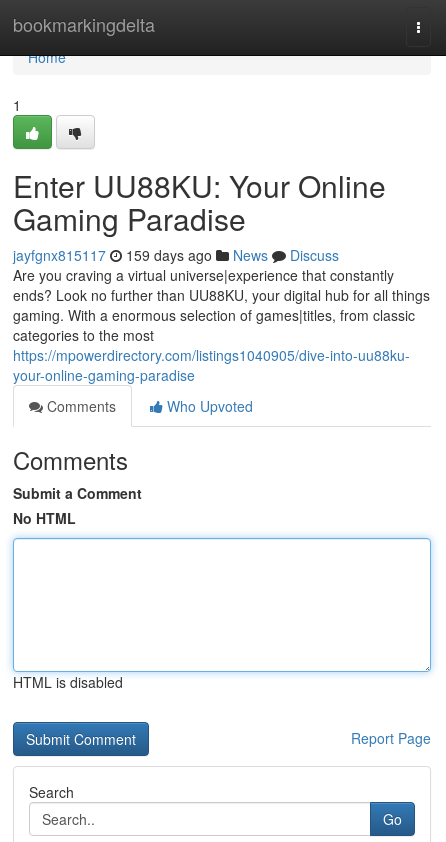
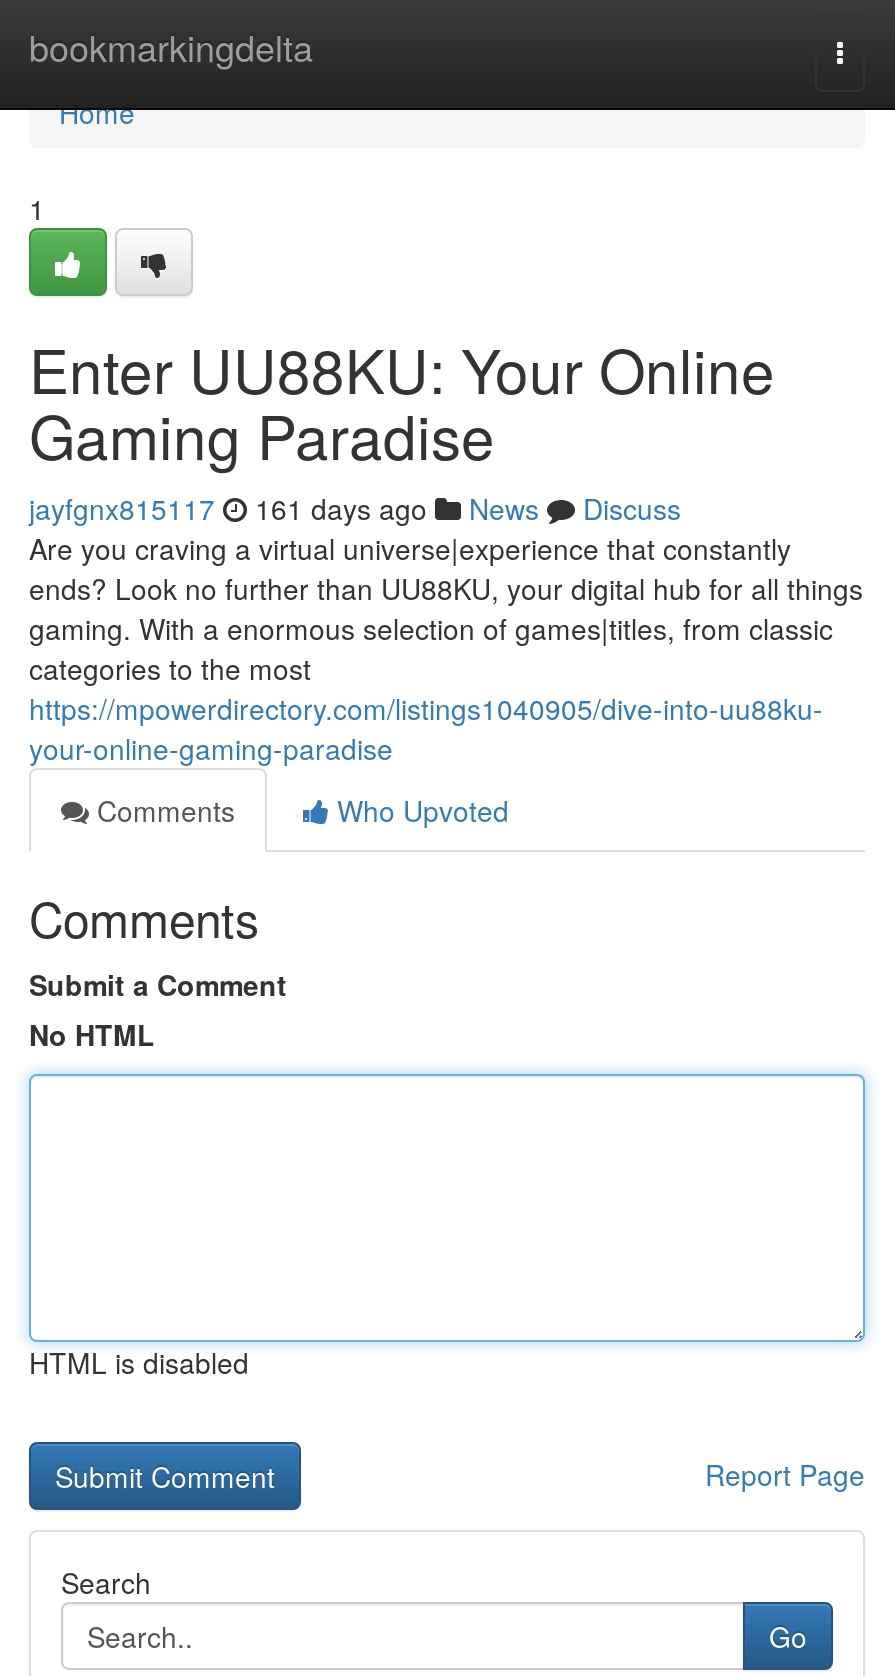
[13,245,339,265] jayfgnx815117 159 days ago News Discuss -> [29,488,681,528] jayfgnx815117 161 days ago News Discuss

